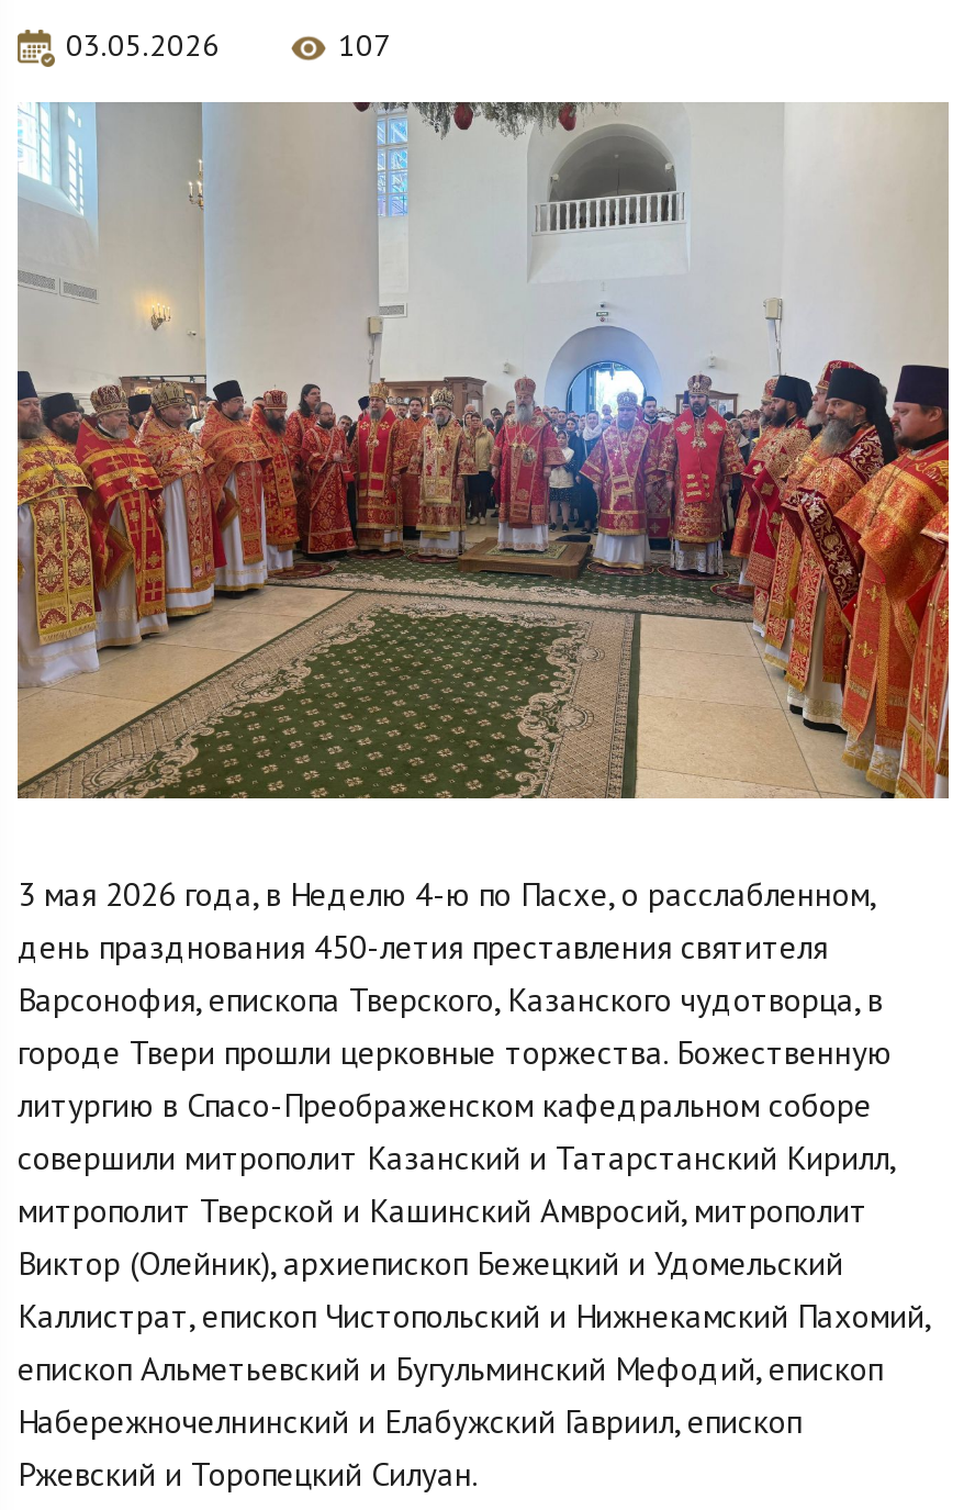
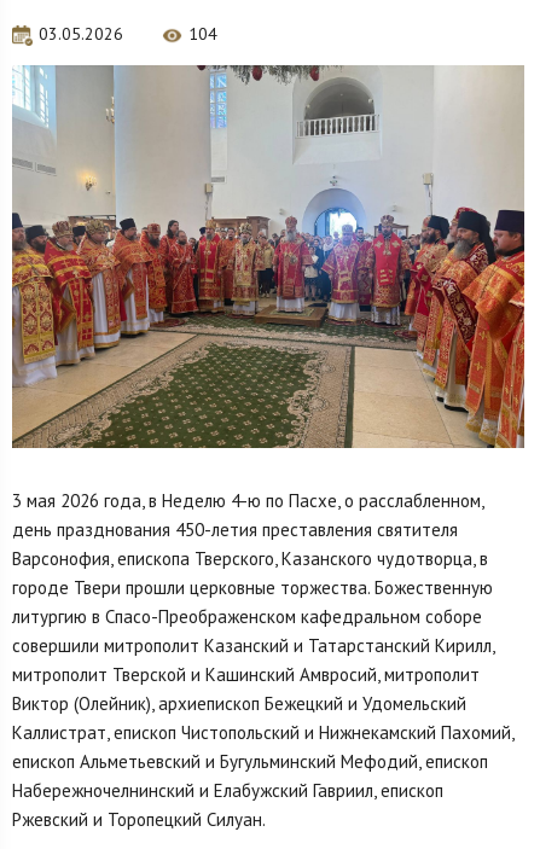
[338,25,391,64] 107 -> [188,23,217,44] 104

